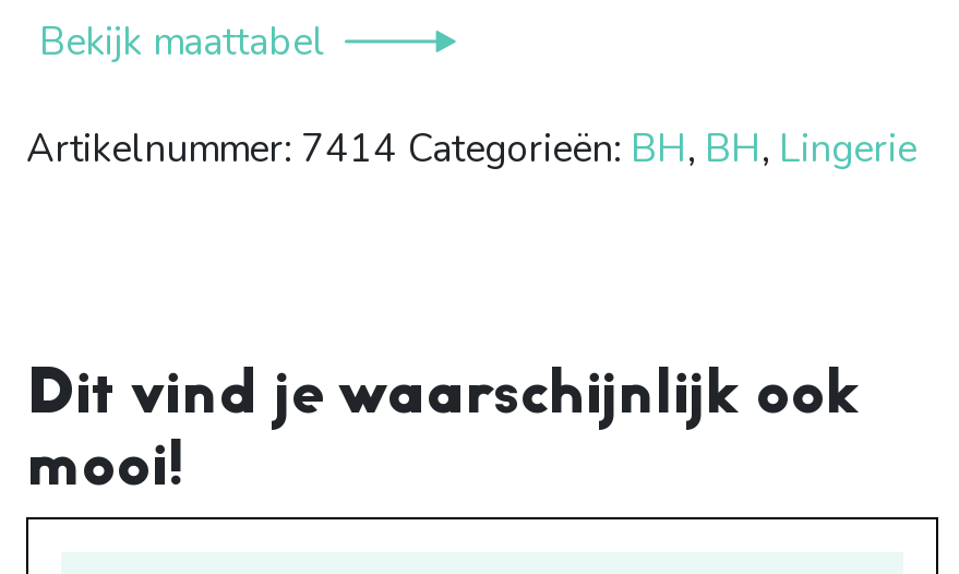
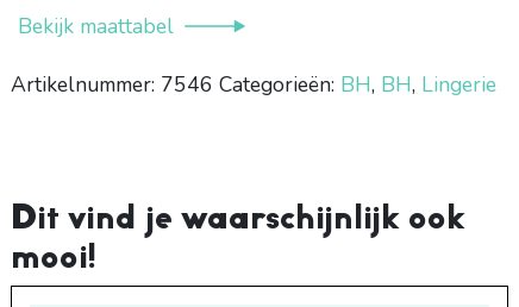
[26,122,916,175] Artikelnummer: 7414 Categorieën: BH, BH, Lingerie -> [11,70,496,99] Artikelnummer: 7546 Categorieën: BH, BH, Lingerie

